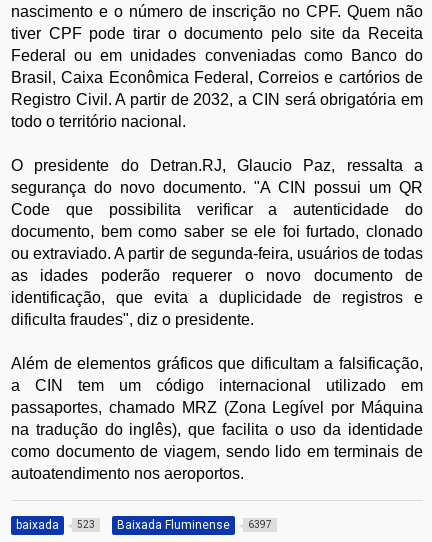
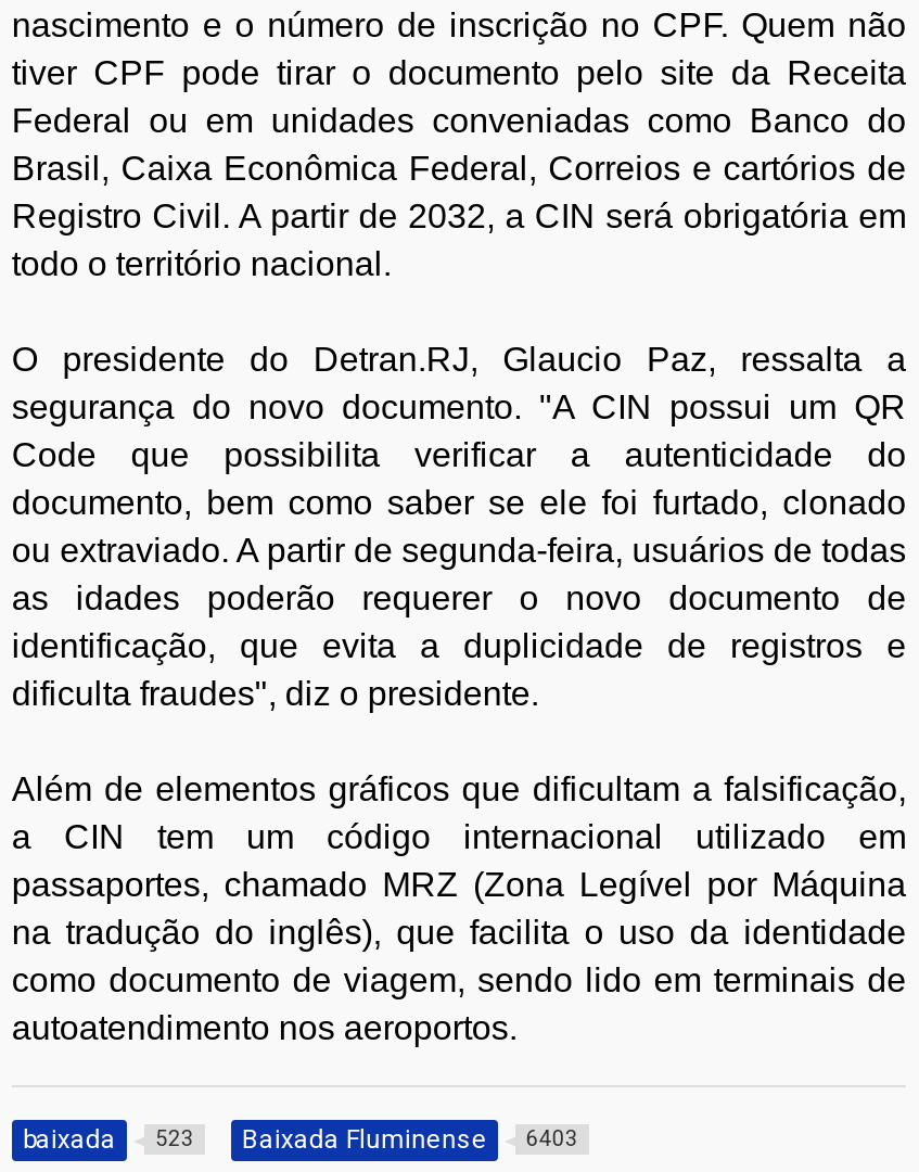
[16,518,272,532] baixada 523 Baixada Fluminense 6397 -> [23,1124,578,1154] baixada 523 Baixada Fluminense 6403

